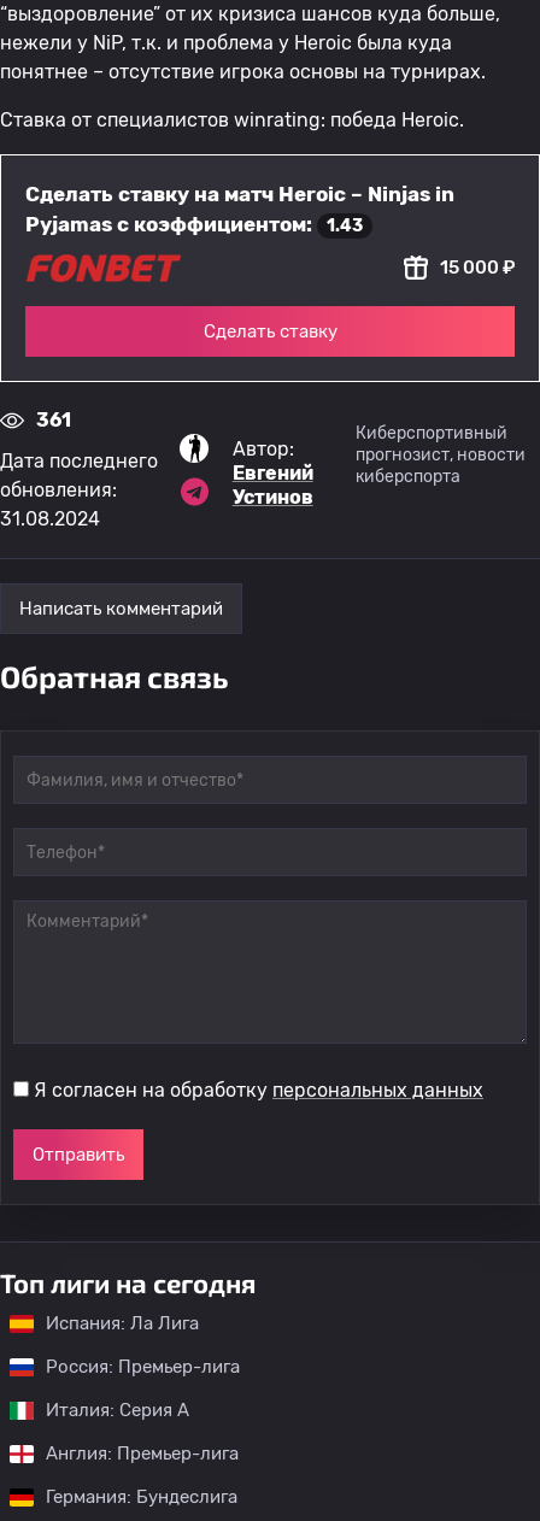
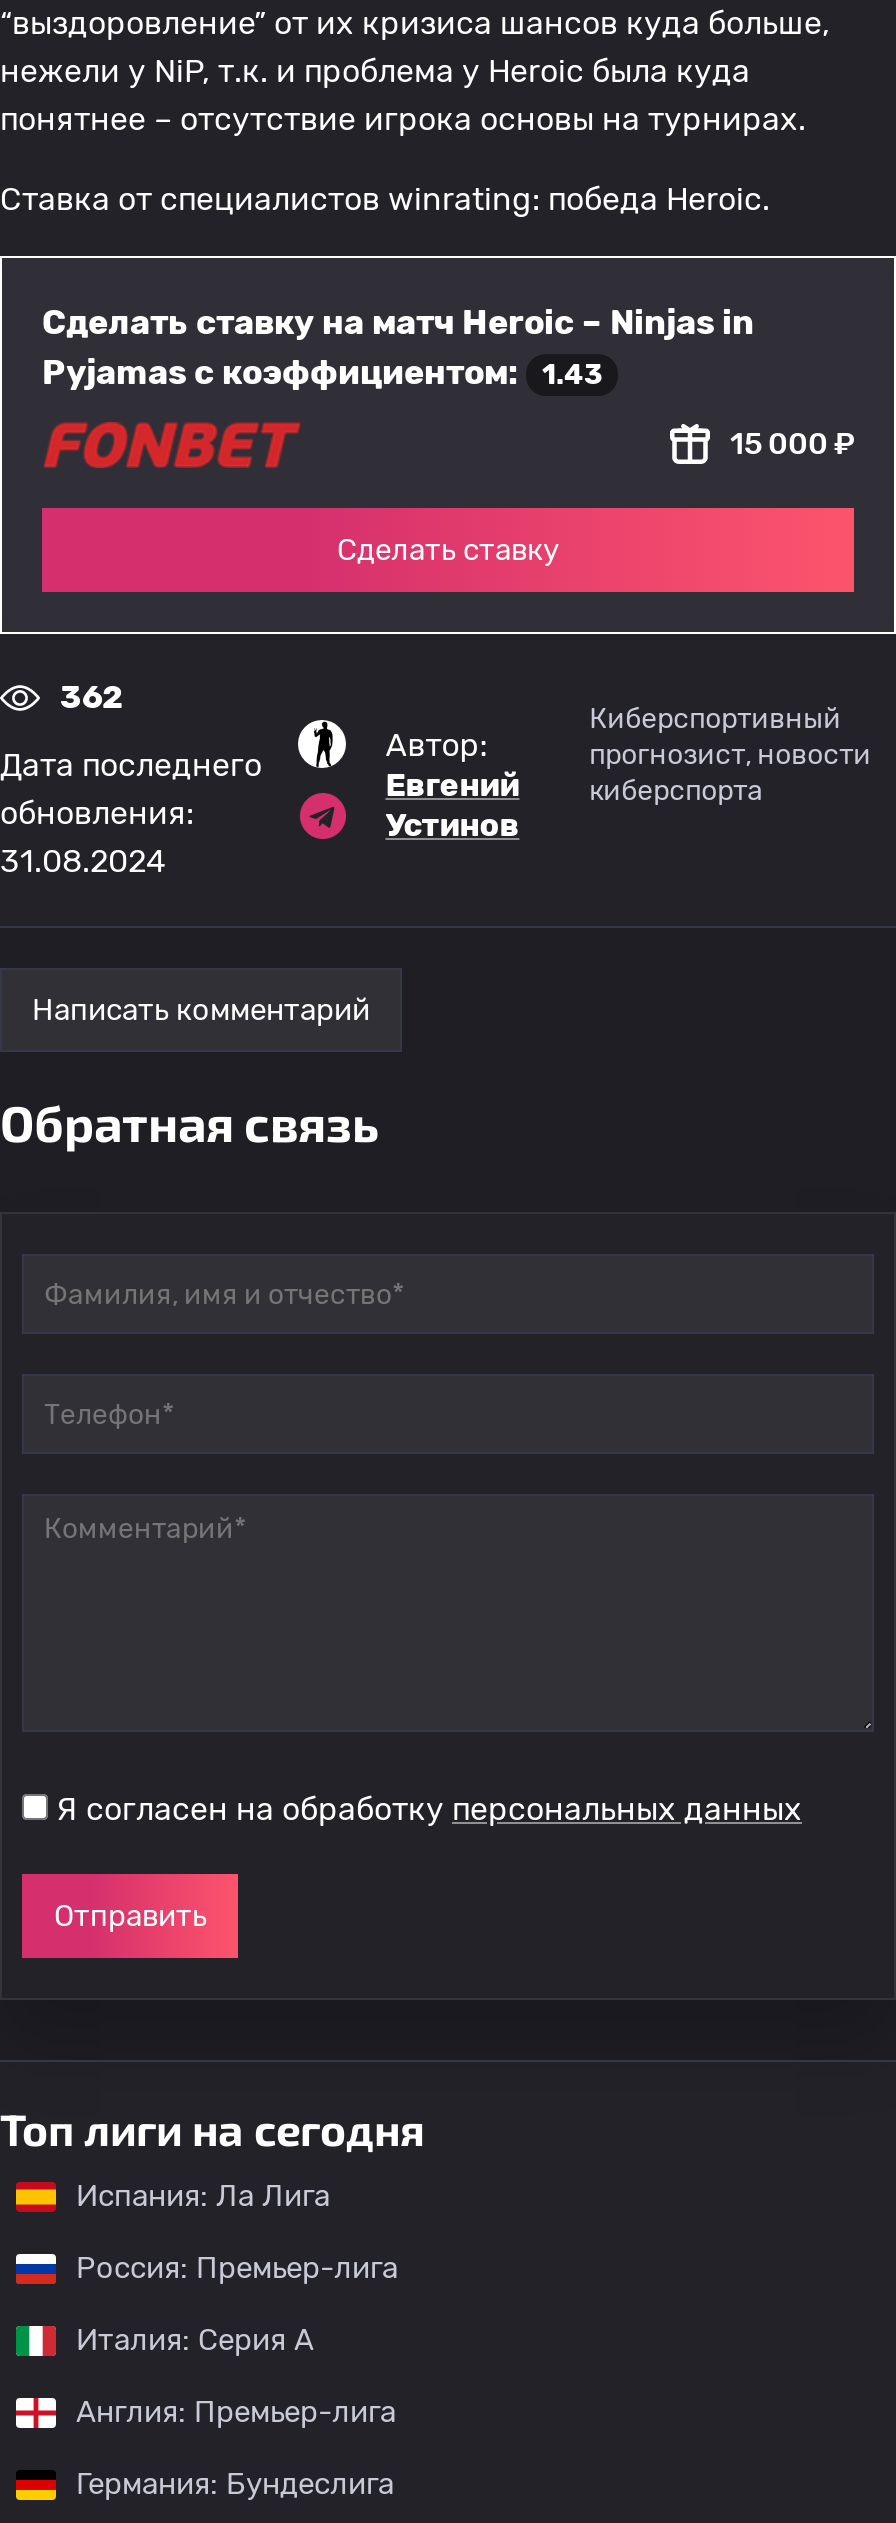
[36,409,71,431] 361 -> [60,678,124,716] 362

